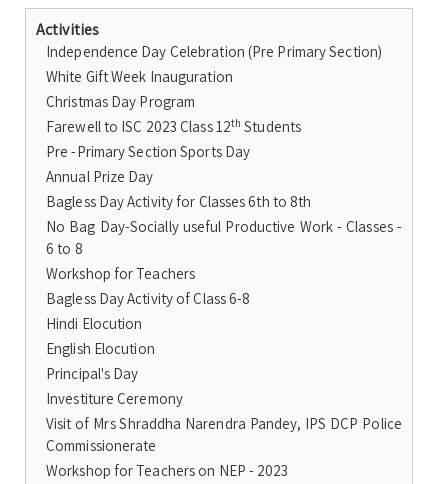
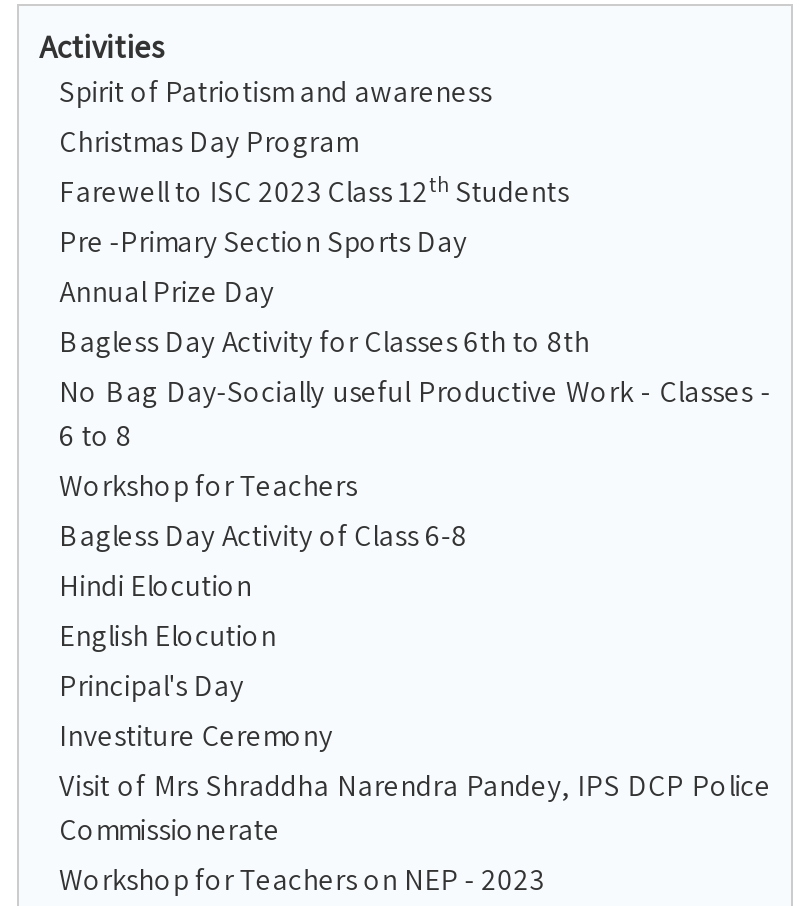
[46,42,382,86] Independence Day Celebration (Pre Primary Section) | White Gift Week Inauguration -> [59,72,492,110] Spirit of Patriotism and awareness

